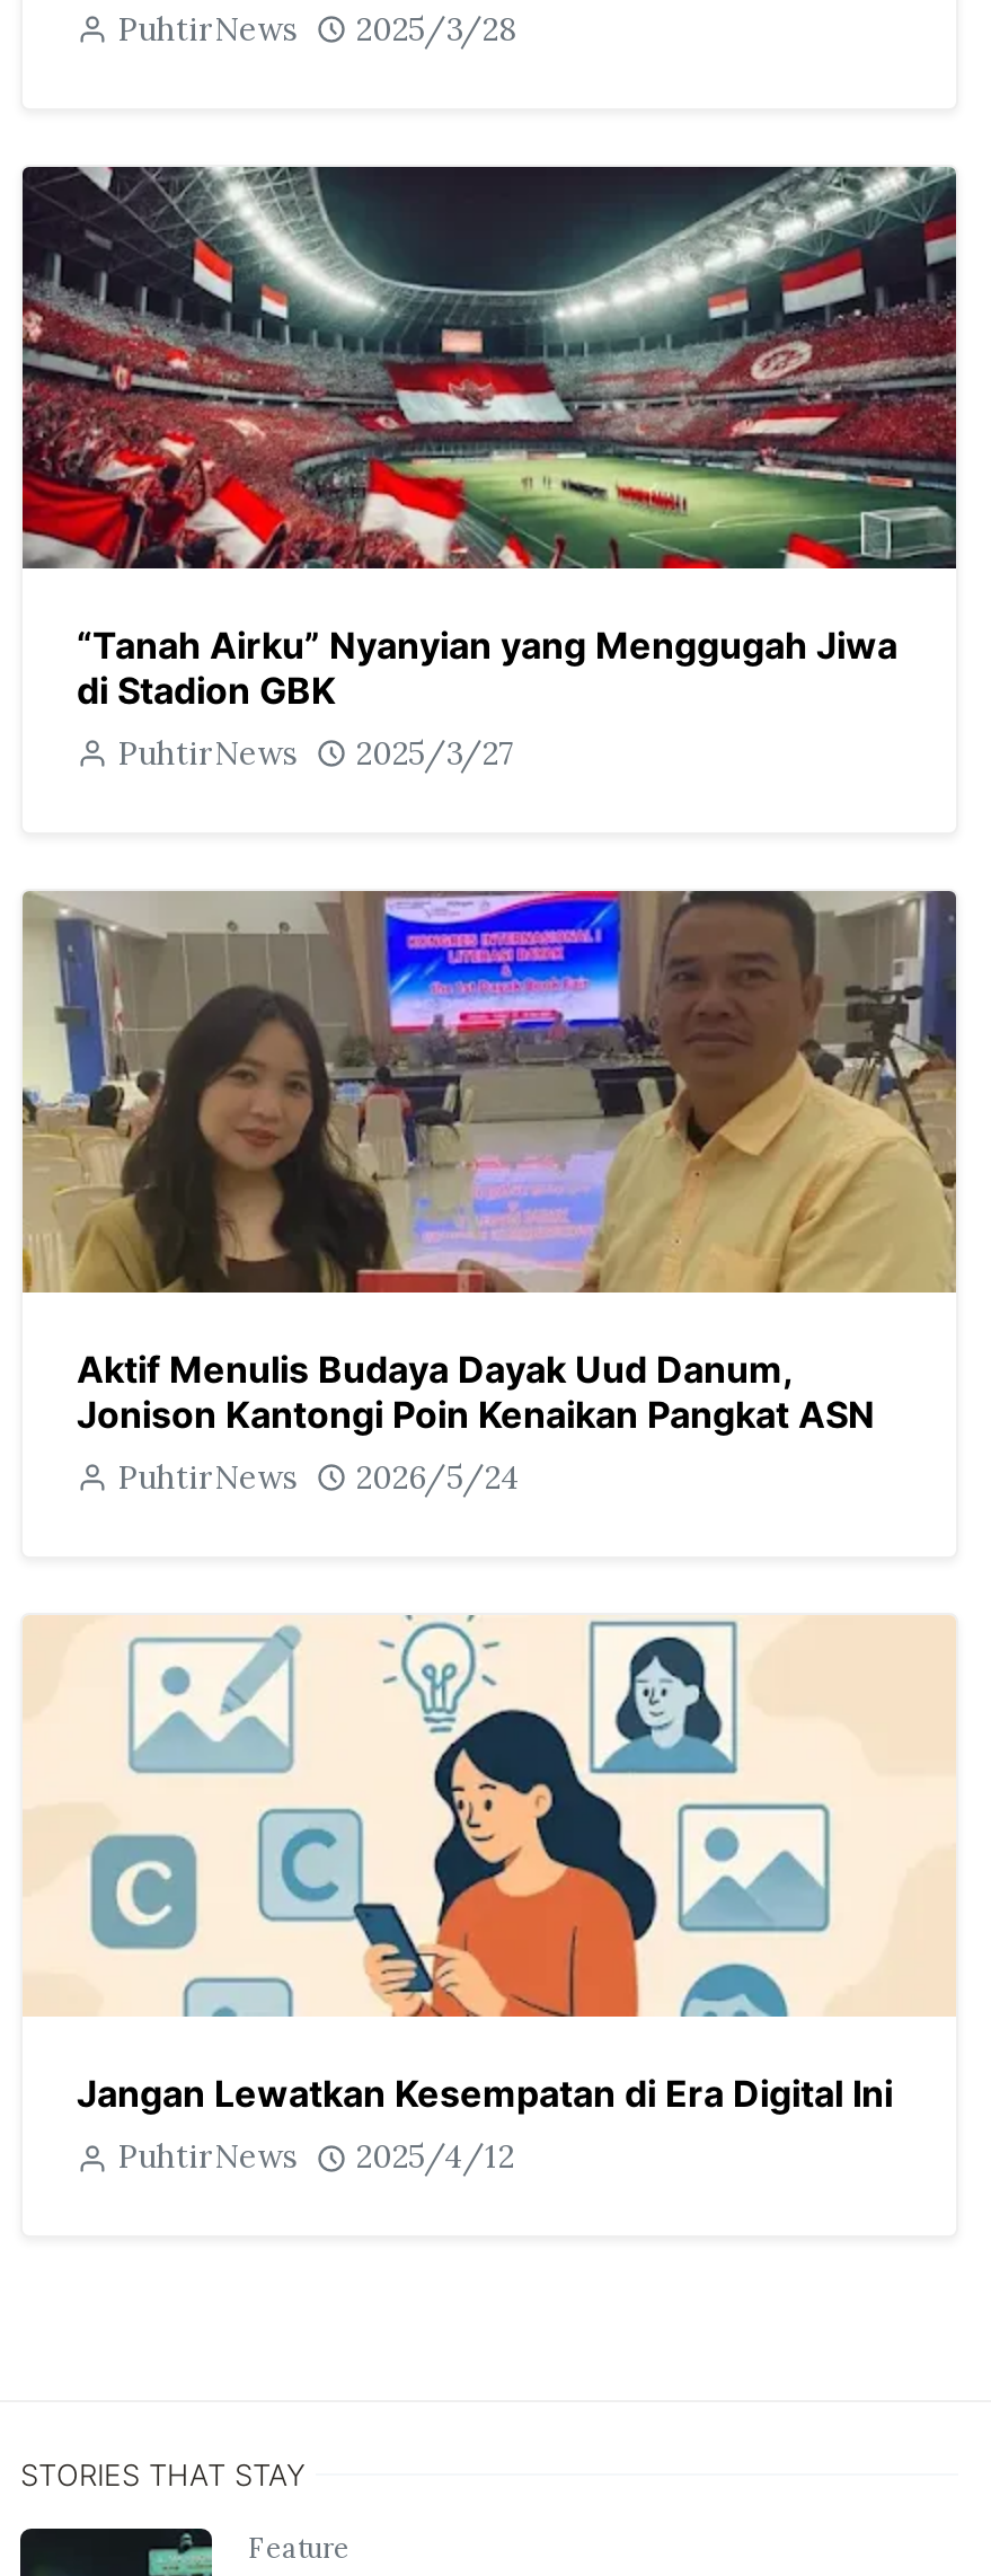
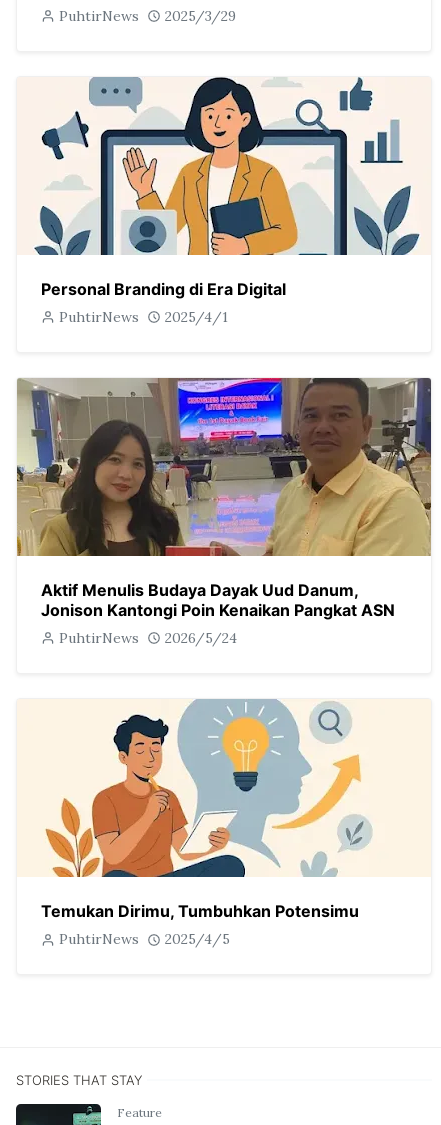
[117,10,516,51] PuhtirNews 2025/3/28 -> [59,7,236,25] PuhtirNews 2025/3/29
[20,165,958,714] [image] | “Tanah Airku” Nyanyian yang Menggugah Jiwa | di Stadion GBK -> [17,76,431,299] [image] | Personal Branding di Era Digital
[117,734,514,775] PuhtirNews 2025/3/27 -> [59,308,228,326] PuhtirNews 2025/4/1
[25,1615,952,2117] [image] | Jangan Lewatkan Kesempatan di Era Digital Ini -> [19,698,429,921] [image] | Temukan Dirimu, Tumbuhkan Potensimu
[117,2137,514,2178] PuhtirNews 2025/4/12 -> [59,930,230,948] PuhtirNews 2025/4/5

